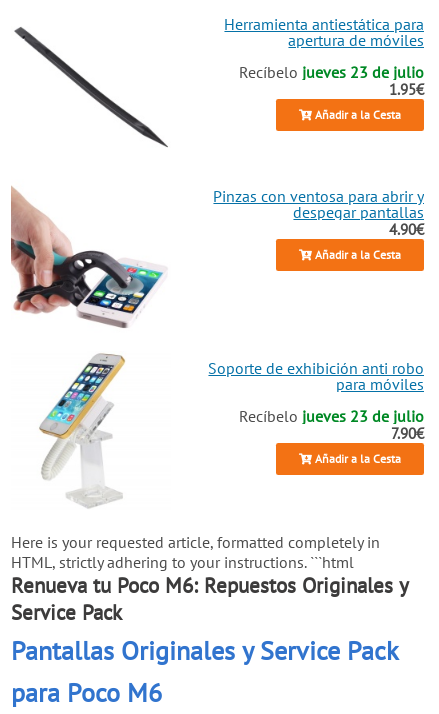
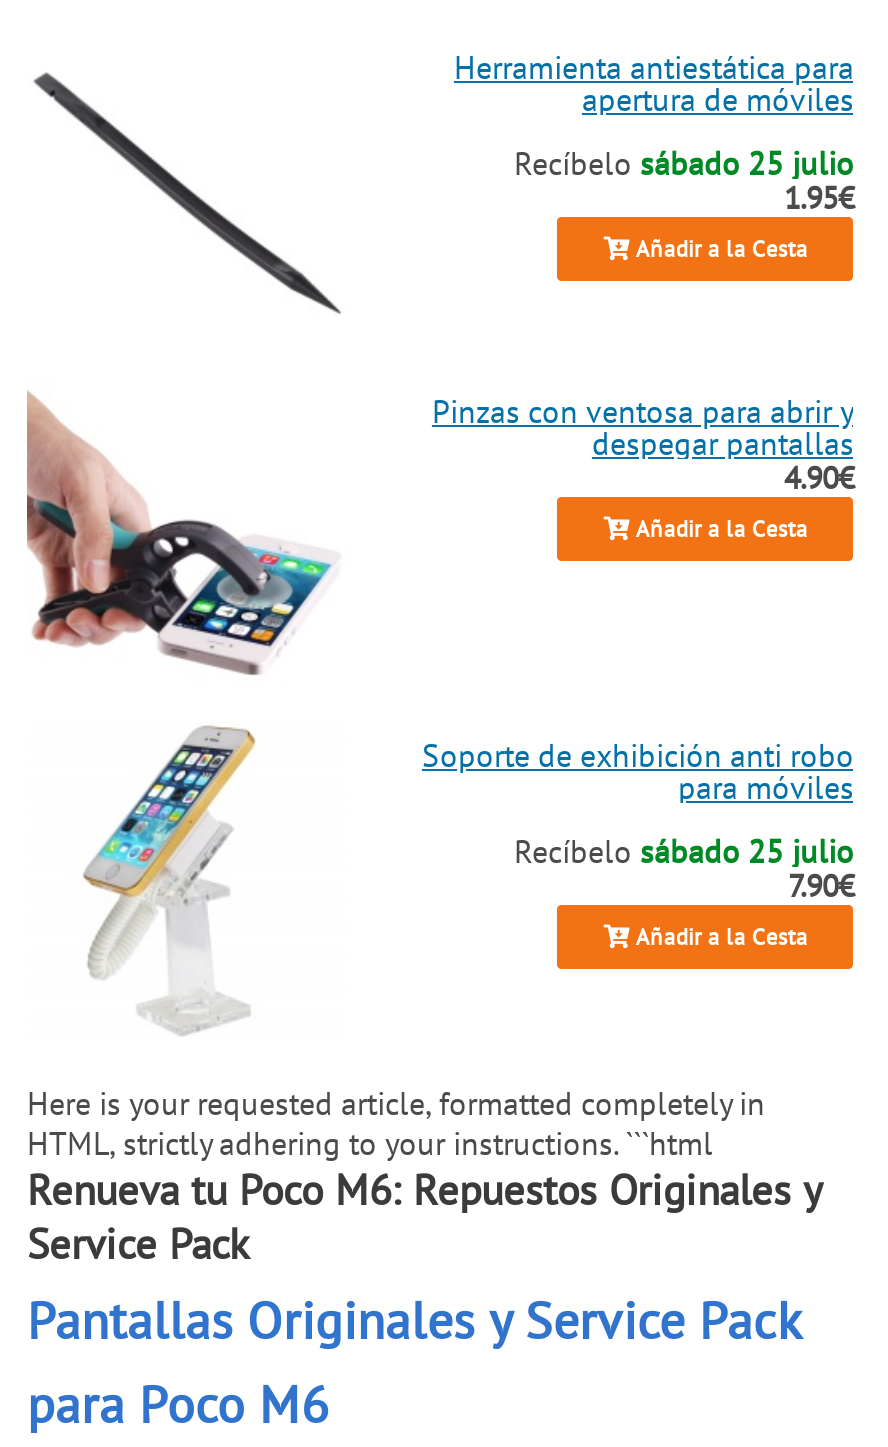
[239,62,424,82] Recíbelo jueves 23 de julio -> [514,142,854,182] Recíbelo sábado 25 julio
[239,406,424,426] Recíbelo jueves 23 de julio -> [514,830,854,870] Recíbelo sábado 25 julio

